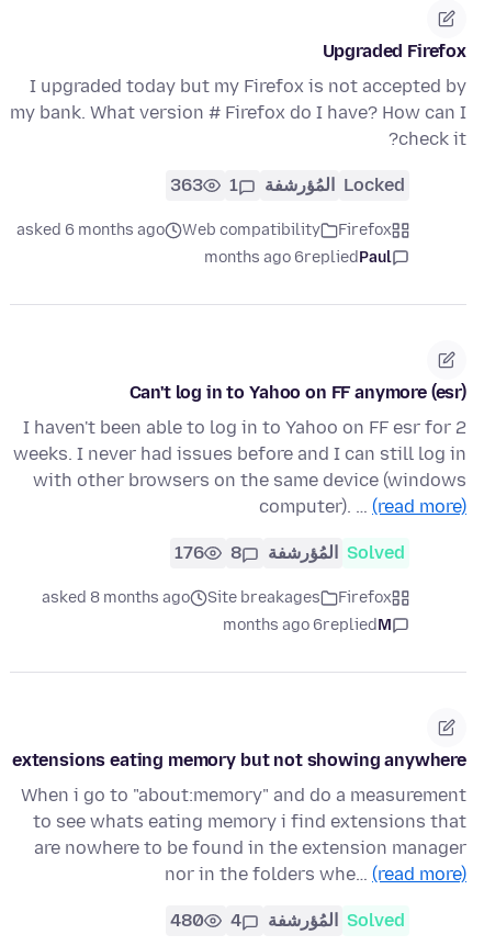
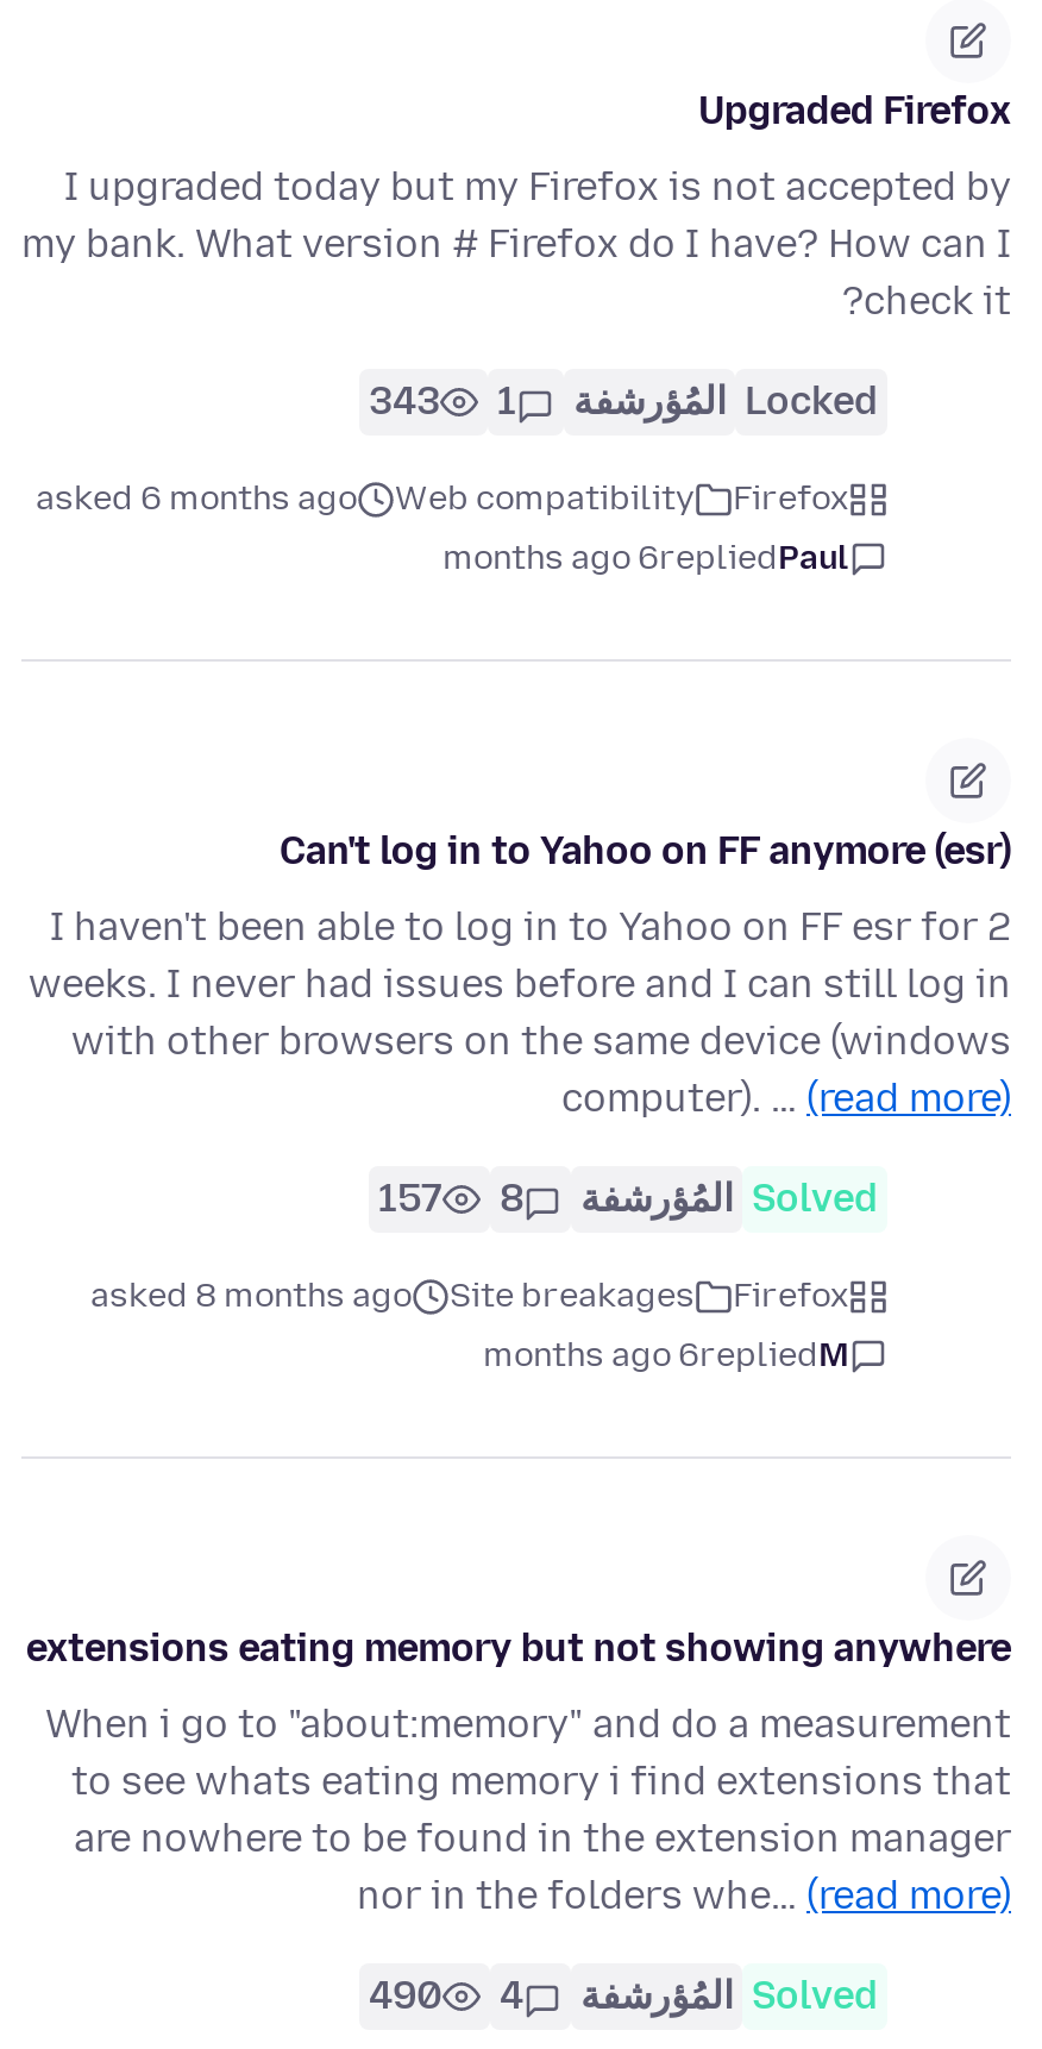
[170,175,405,196] Locked المُؤرشفة 1 363 -> [369,380,878,425] Locked المُؤرشفة 1 343
[175,543,405,564] Solved المُؤرشفة 8 176 -> [378,1177,878,1222] Solved المُؤرشفة 8 157
[170,910,405,931] Solved المُؤرشفة 4 480 -> [369,1974,878,2019] Solved المُؤرشفة 4 490

